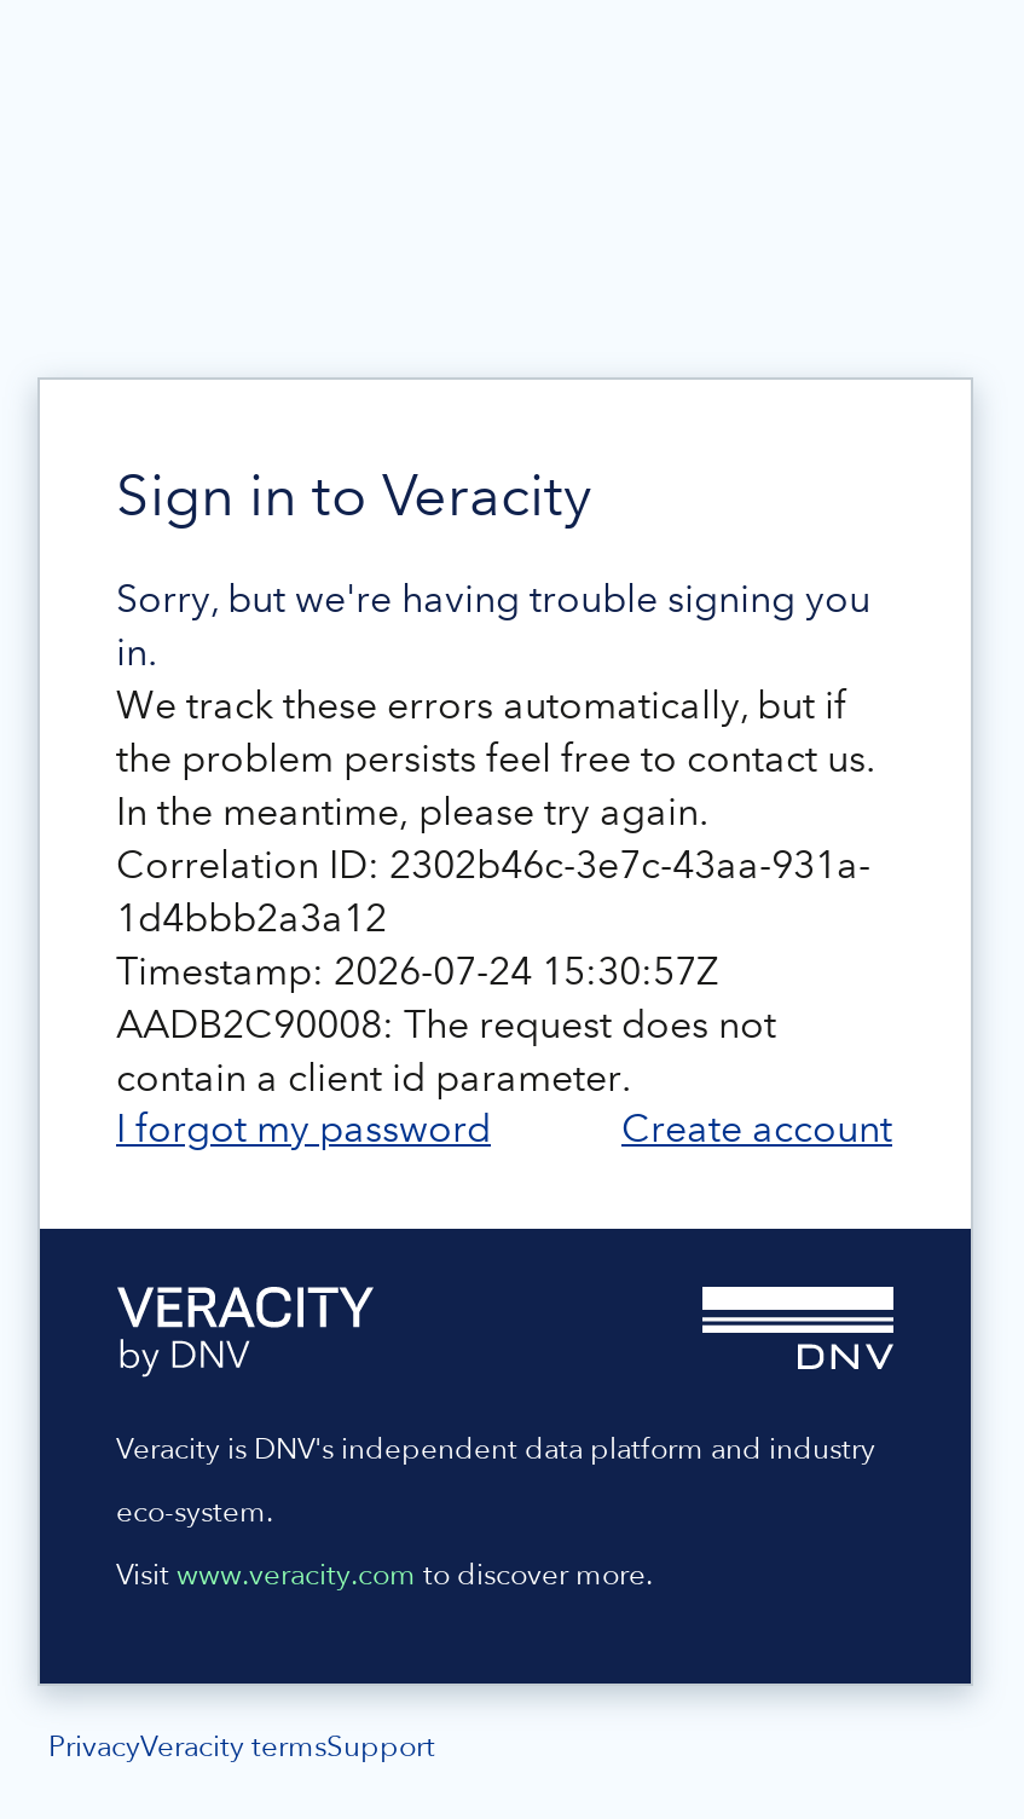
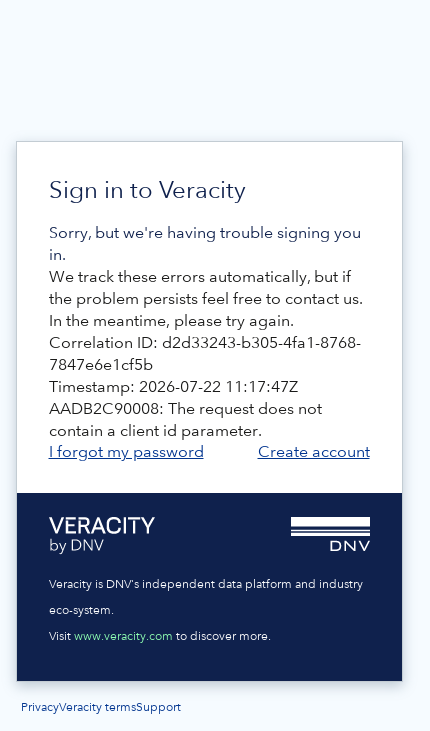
[116,841,870,993] Correlation ID: 2302b46c-3e7c-43aa-931a- | 1d4bbb2a3a12 | Timestamp: 2026-07-24 15:30:57Z -> [48,332,360,395] Correlation ID: d2d33243-b305-4fa1-8768- | 7847e6e1cf5b | Timestamp: 2026-07-22 11:17:47Z

